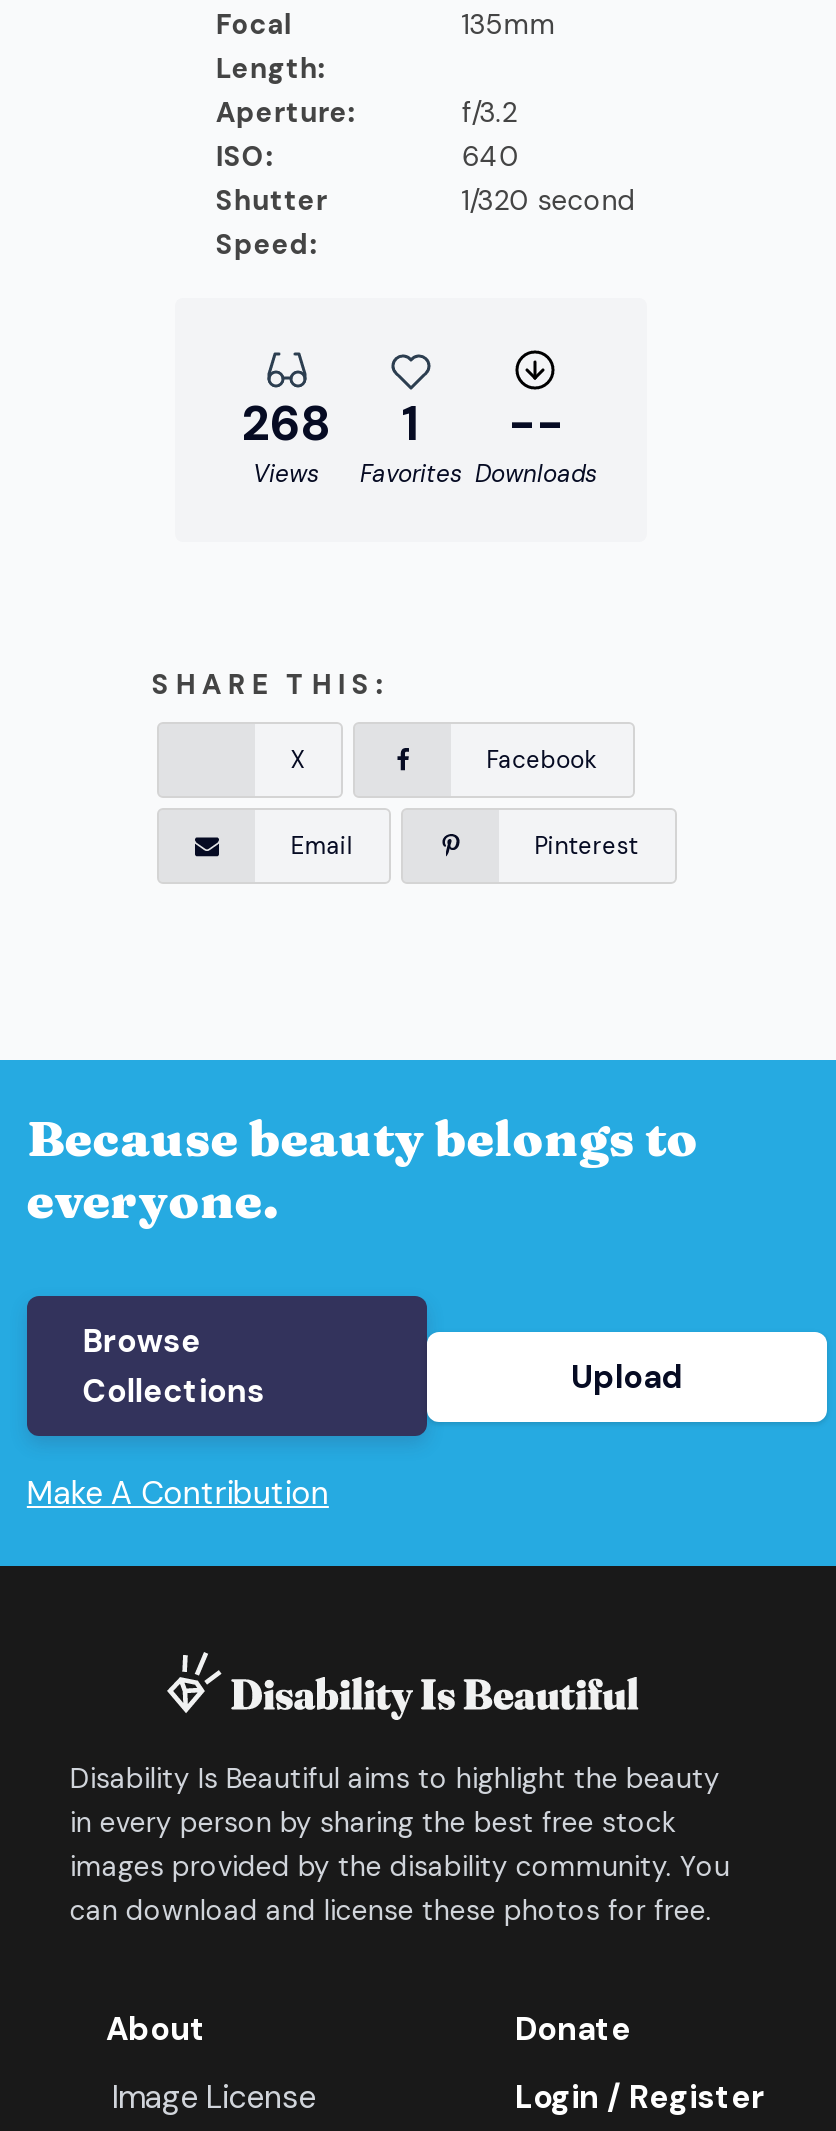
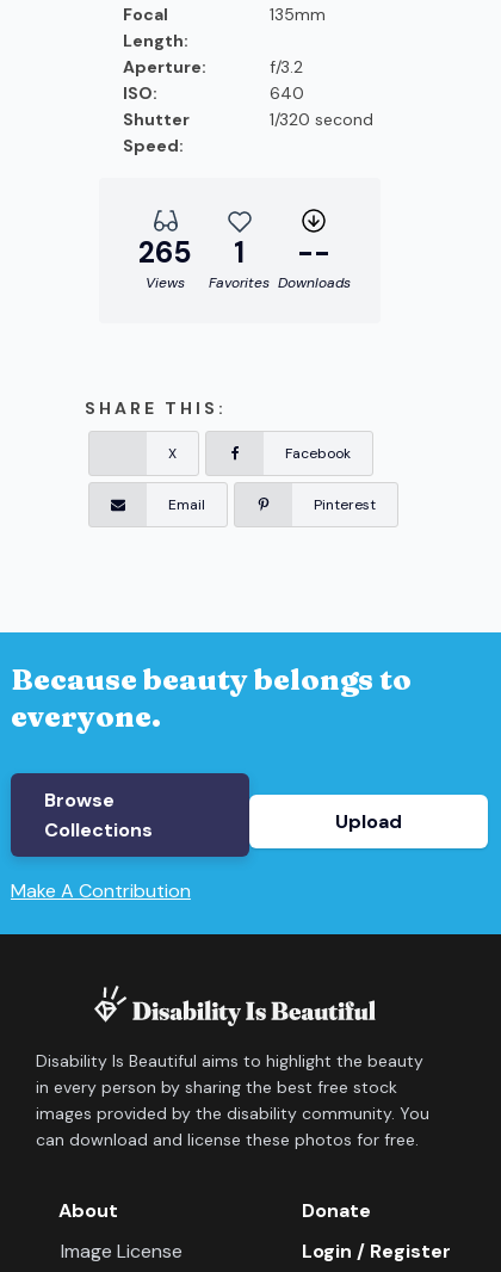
[242,392,330,456] 268 -> [138,234,192,272] 265

